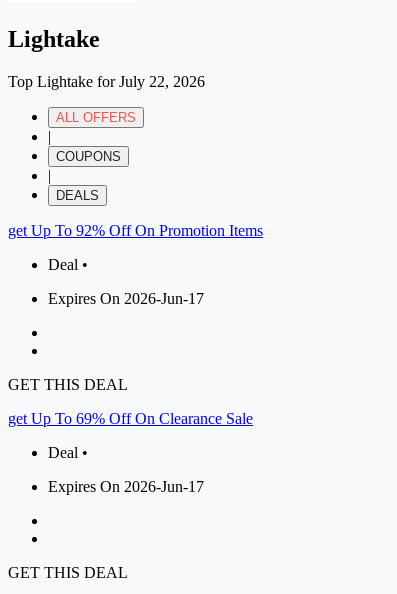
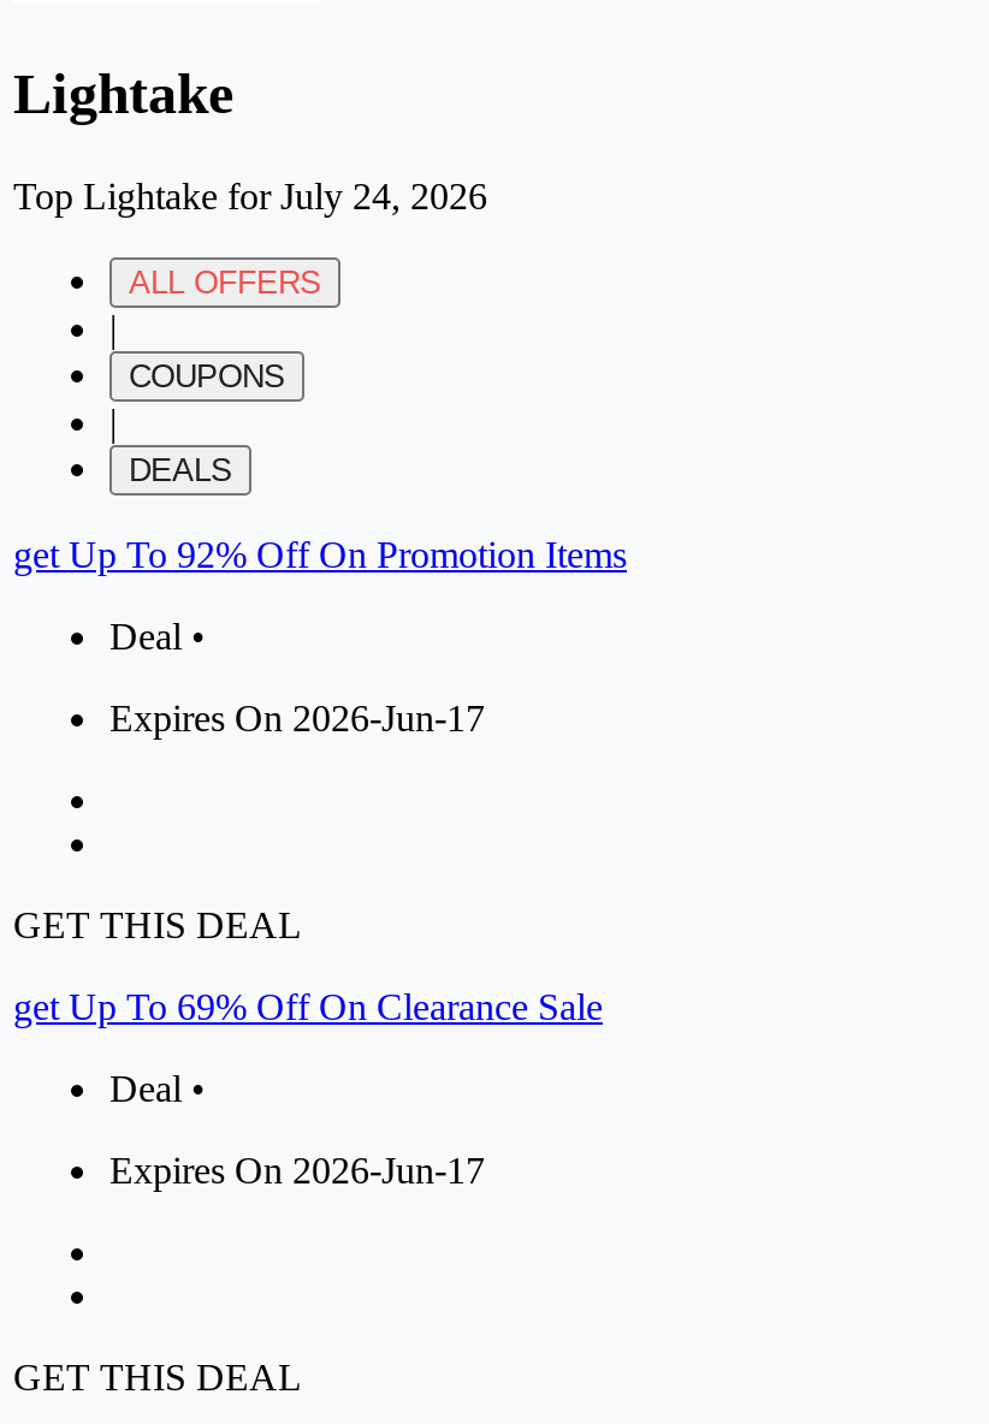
[8,73,205,90] Top Lightake for July 22, 2026 -> [13,175,487,216] Top Lightake for July 24, 2026

